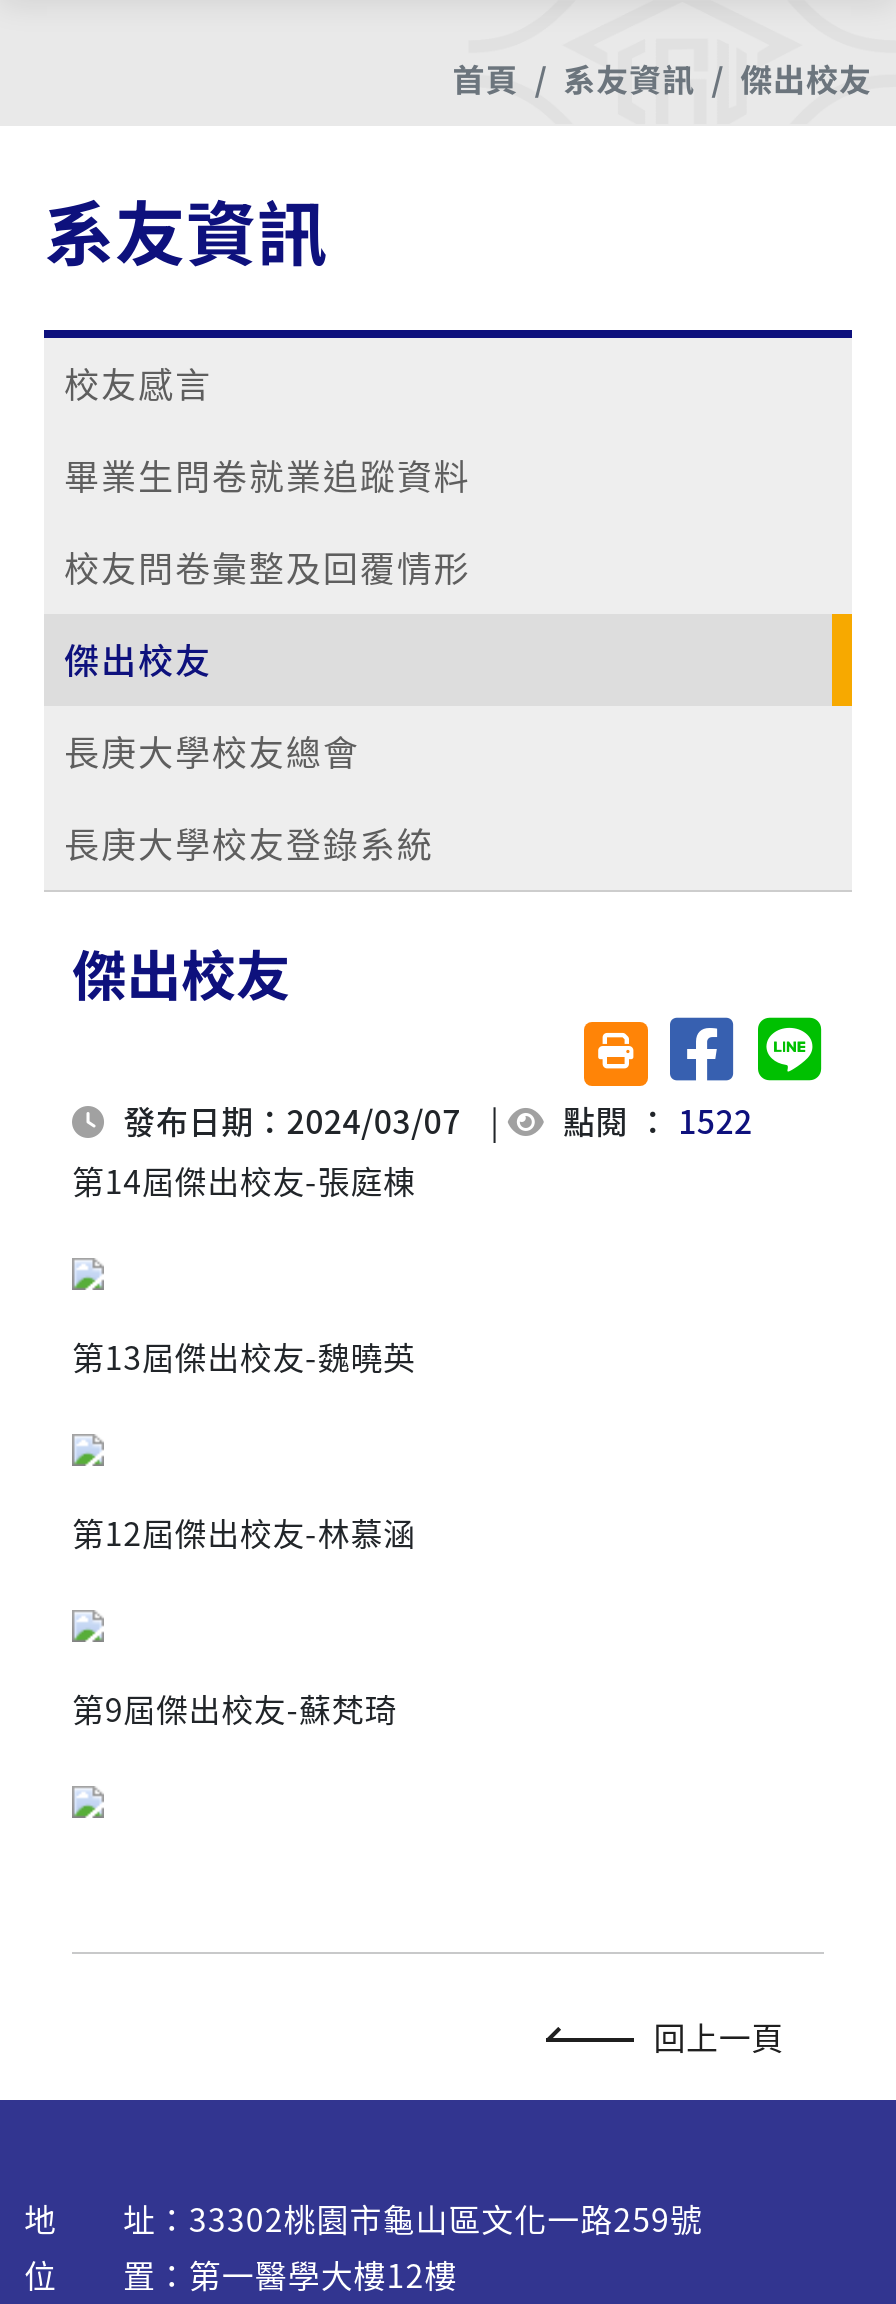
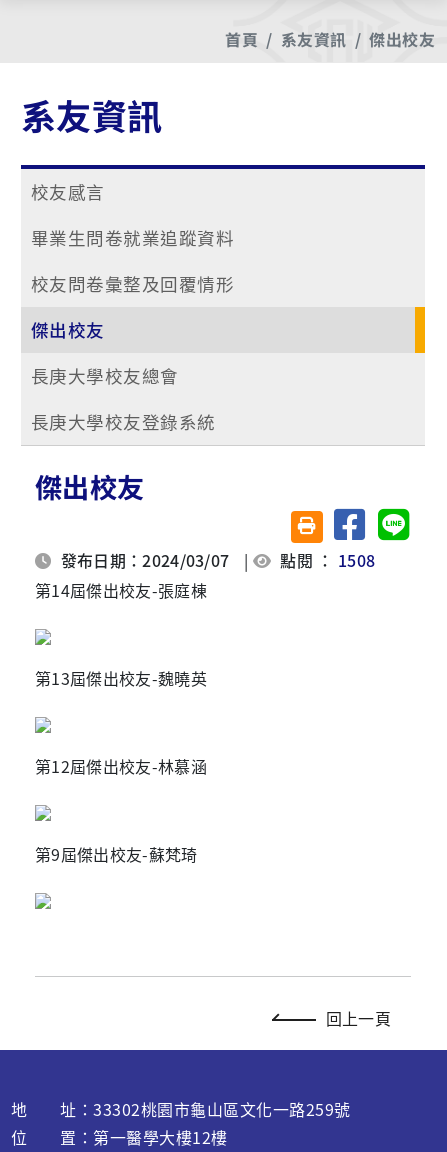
[554,1097,753,1145] 點閱 ：1522 -> [276,548,375,572] 點閱 ：1508

